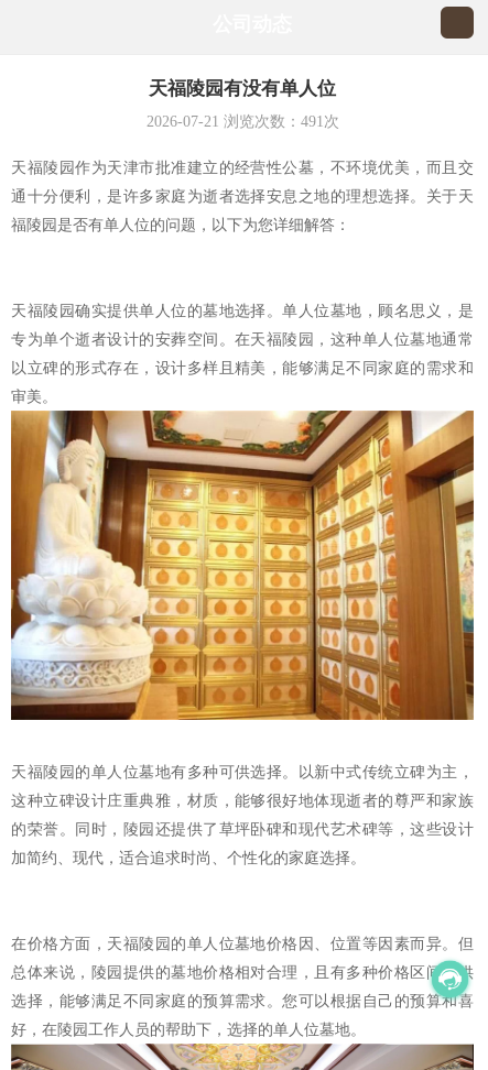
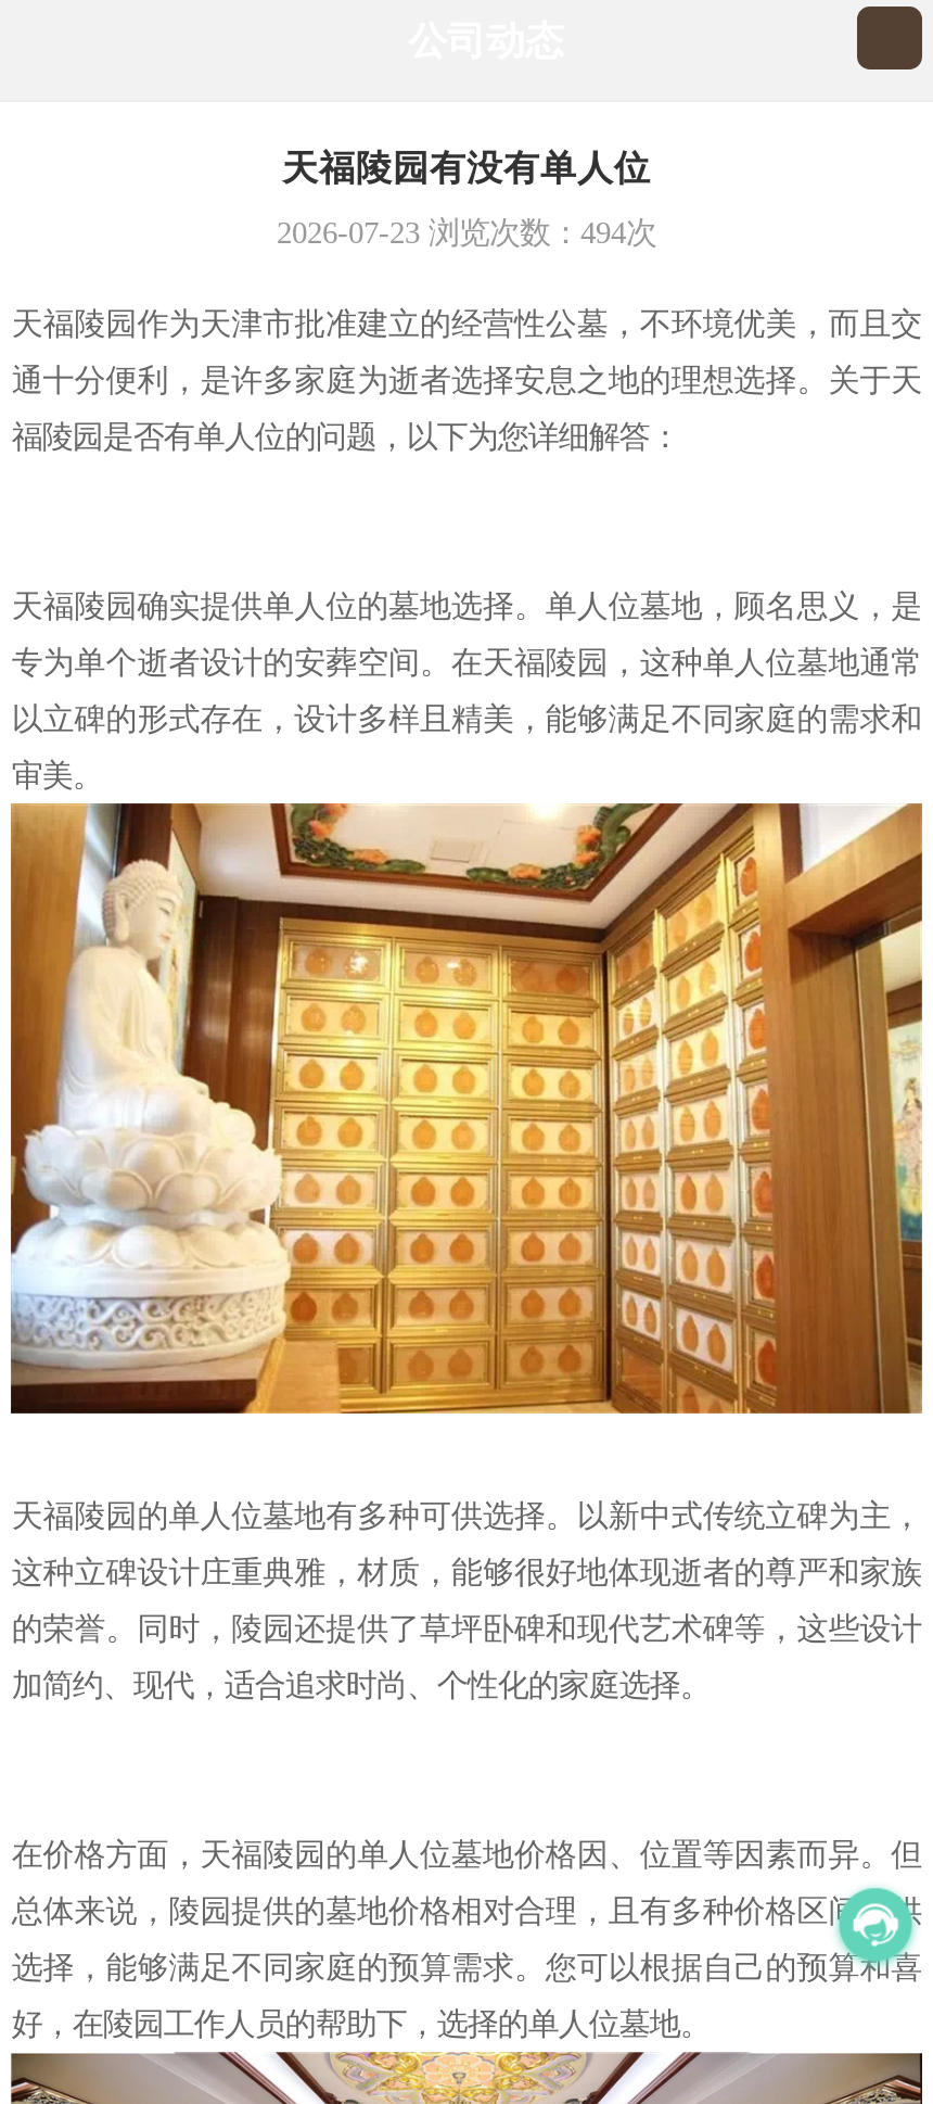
[146,112,339,129] 2026-07-21浏览次数：491次 -> [277,214,656,249] 2026-07-23浏览次数：494次

